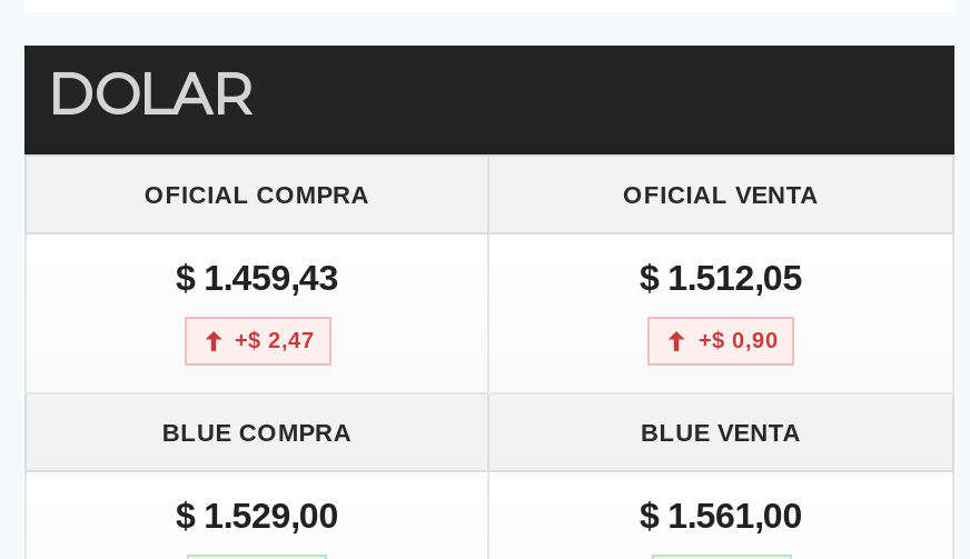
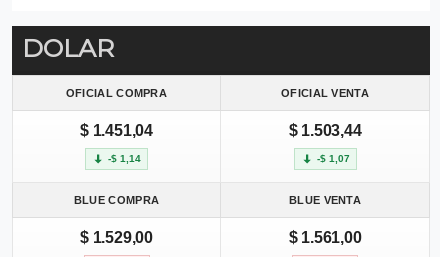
[176,259,338,297] $ 1.459,43 -> [80,122,153,139] $ 1.451,04
[640,259,802,297] $ 1.512,05 -> [288,122,361,139] $ 1.503,44
[235,328,315,353] +$ 2,47 -> [108,153,141,164] -$ 1,14
[699,328,779,353] +$ 0,90 -> [316,153,349,164] -$ 1,07

